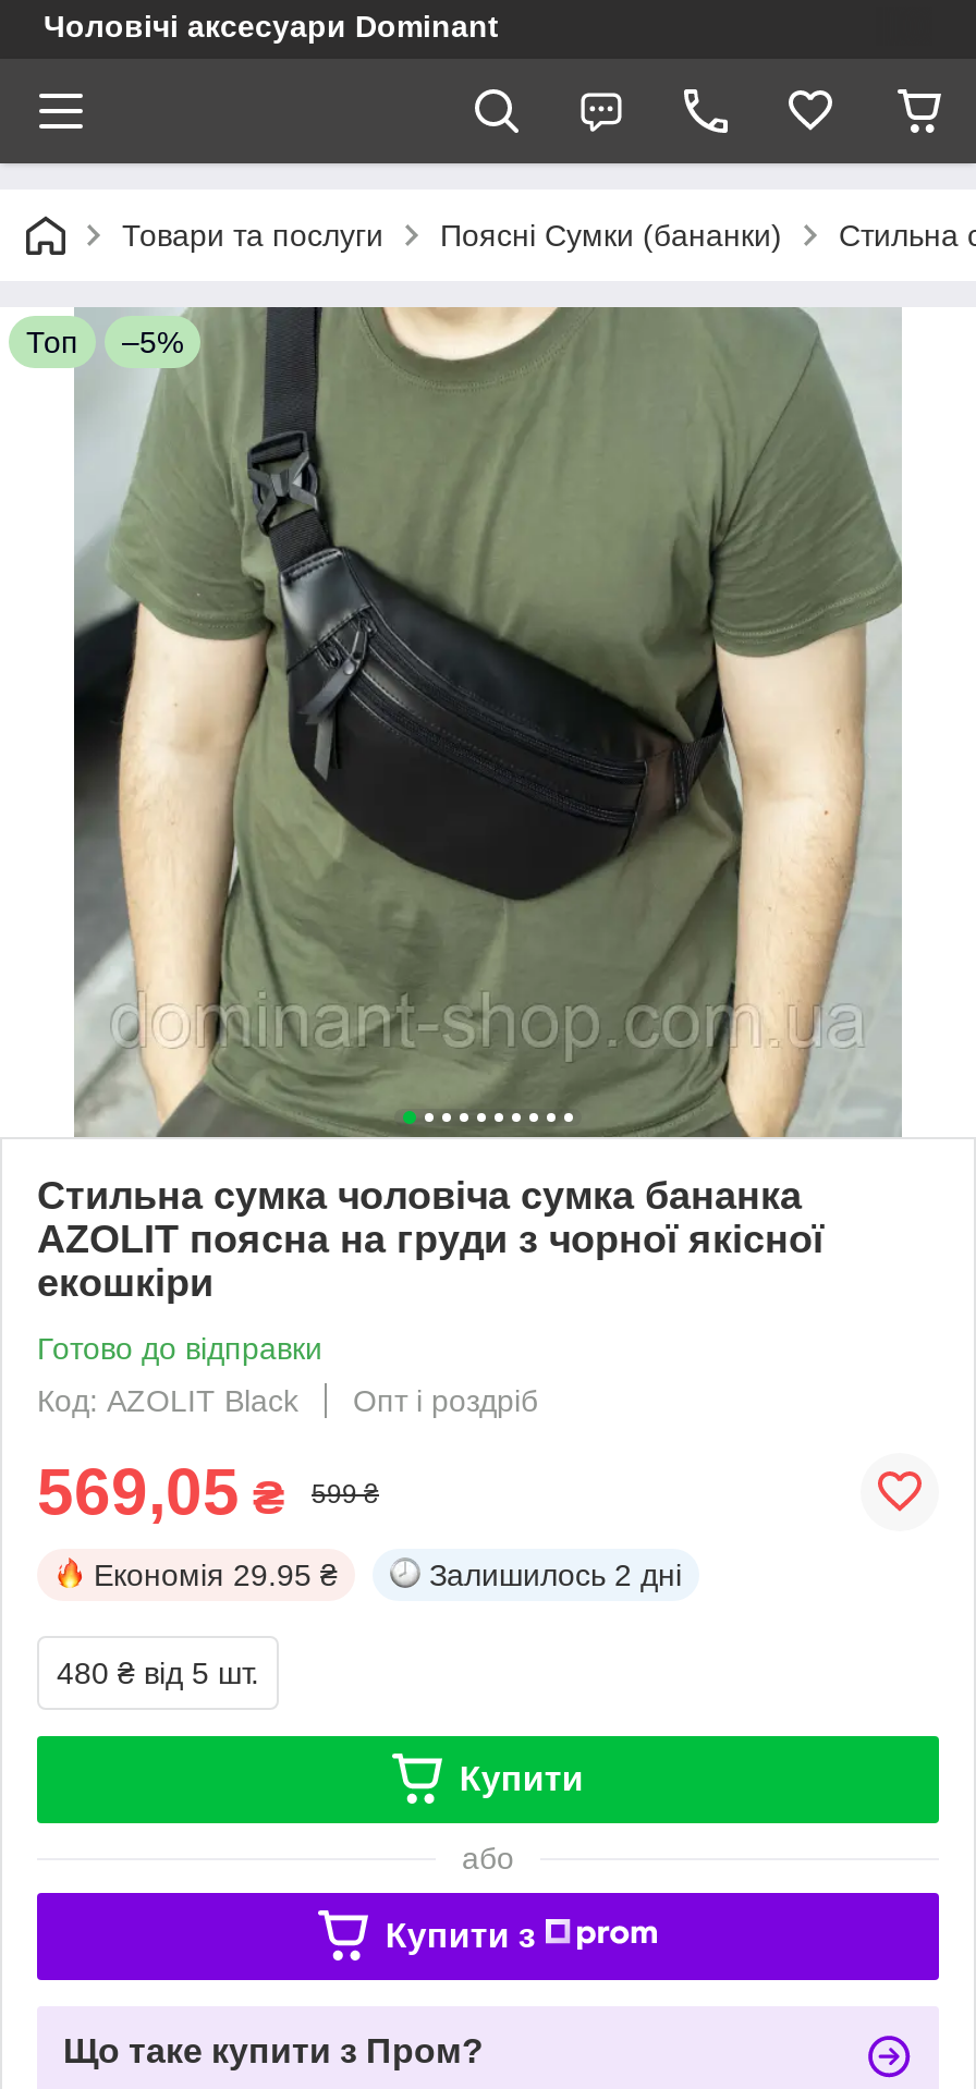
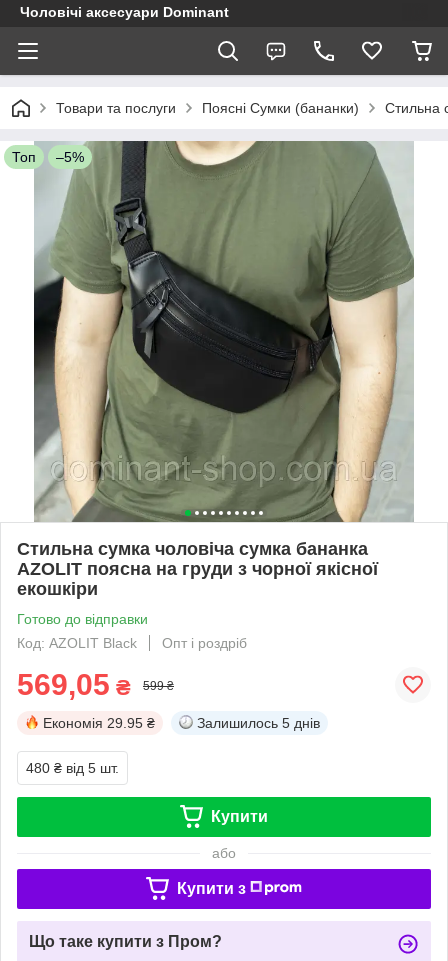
[429,1557,682,1592] Залишилось 2 дні -> [197,715,320,731] Залишилось 5 днів

